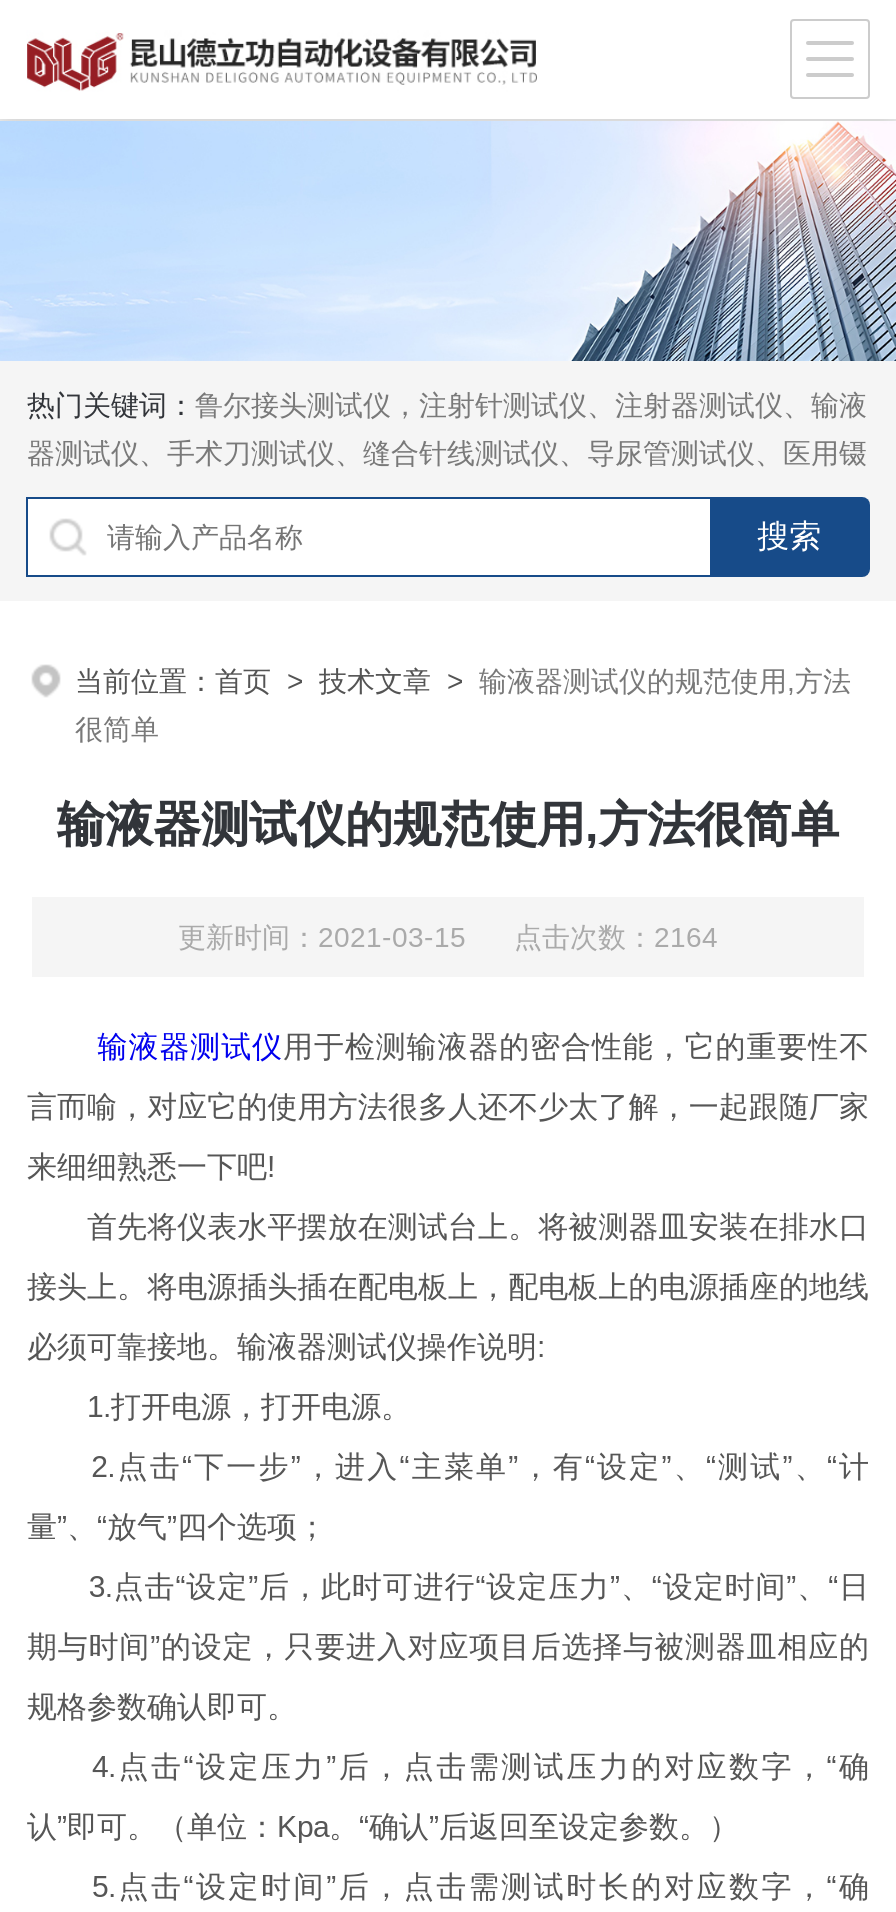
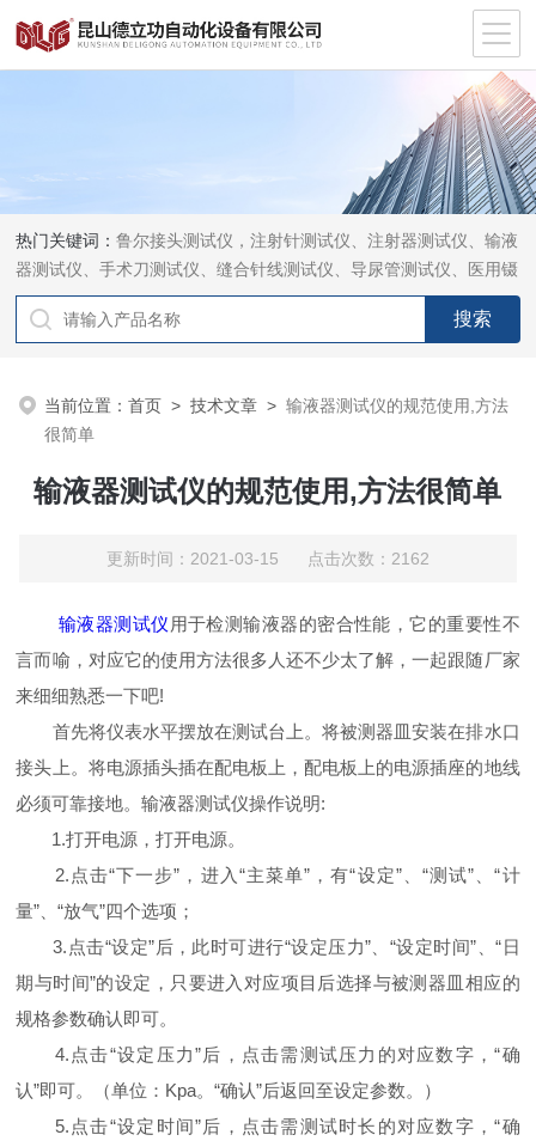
[178,921,718,953] 更新时间：2021-03-15 点击次数：2164 -> [106,549,430,568] 更新时间：2021-03-15 点击次数：2162

